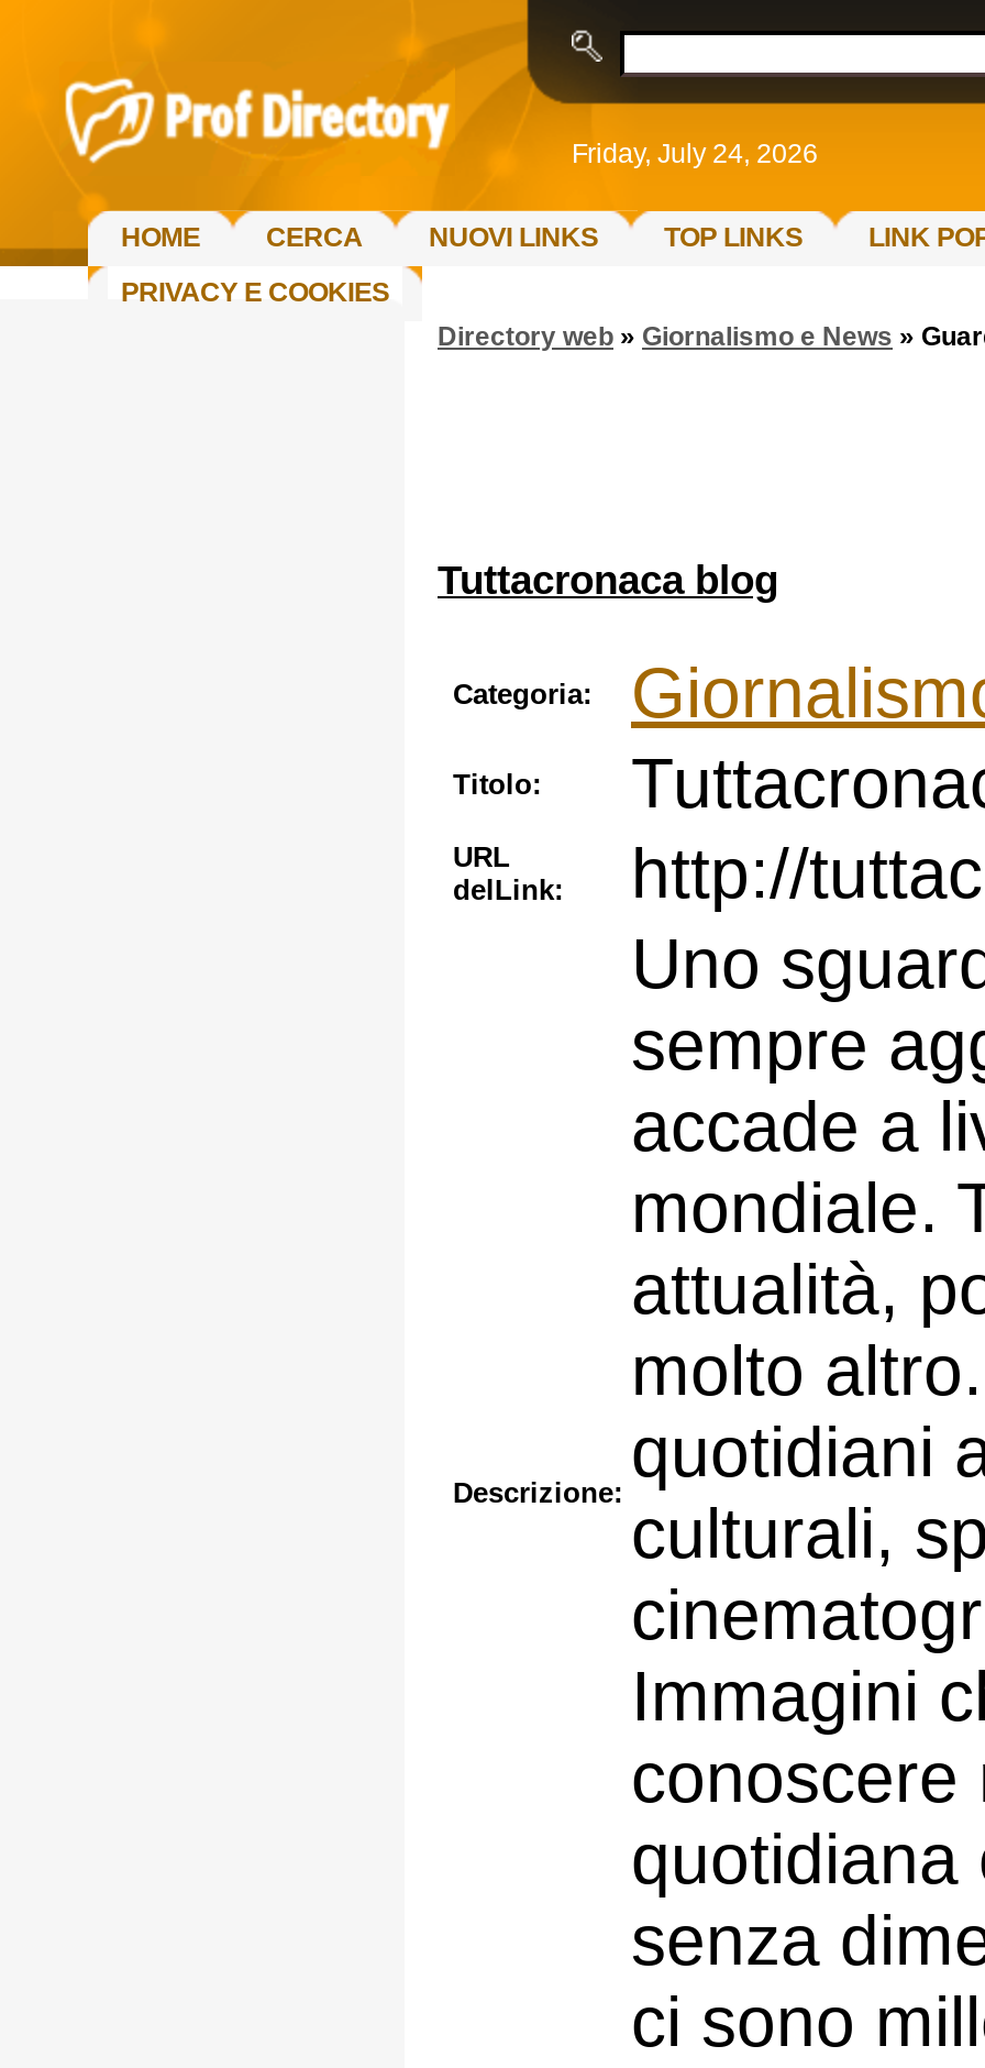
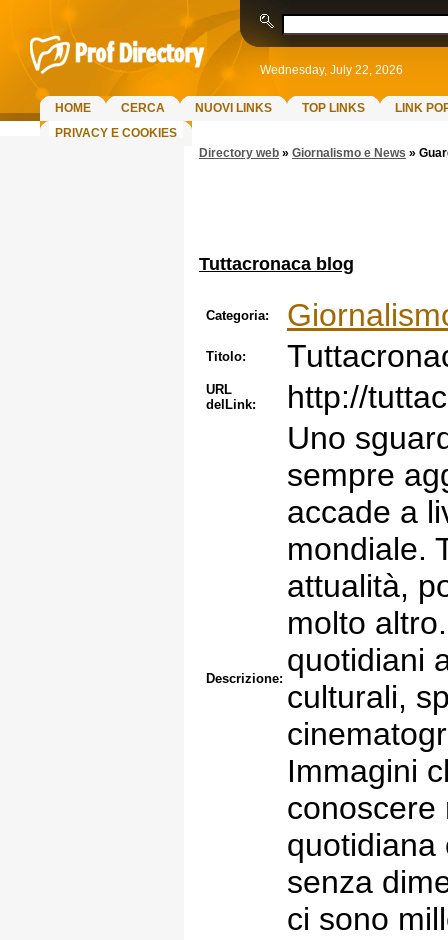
[572,139,818,169] Friday, July 24, 2026 -> [260,63,403,77] Wednesday, July 22, 2026

